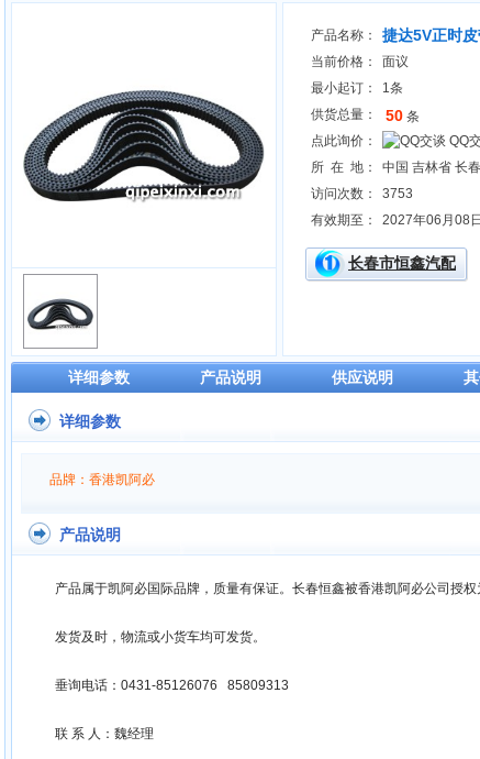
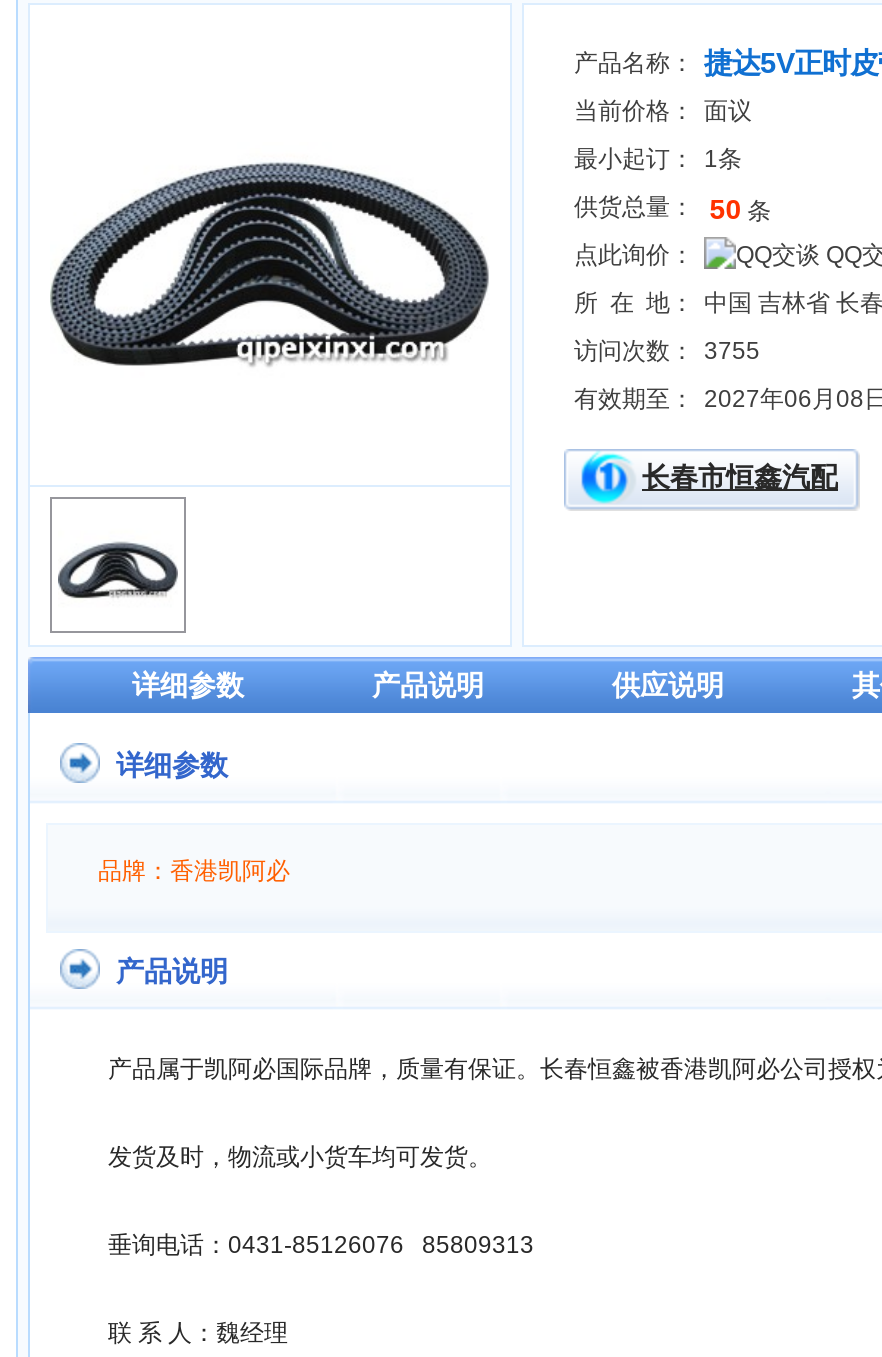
[311,186,413,201] 访问次数： 3753 -> [574,337,760,365] 访问次数： 3755

